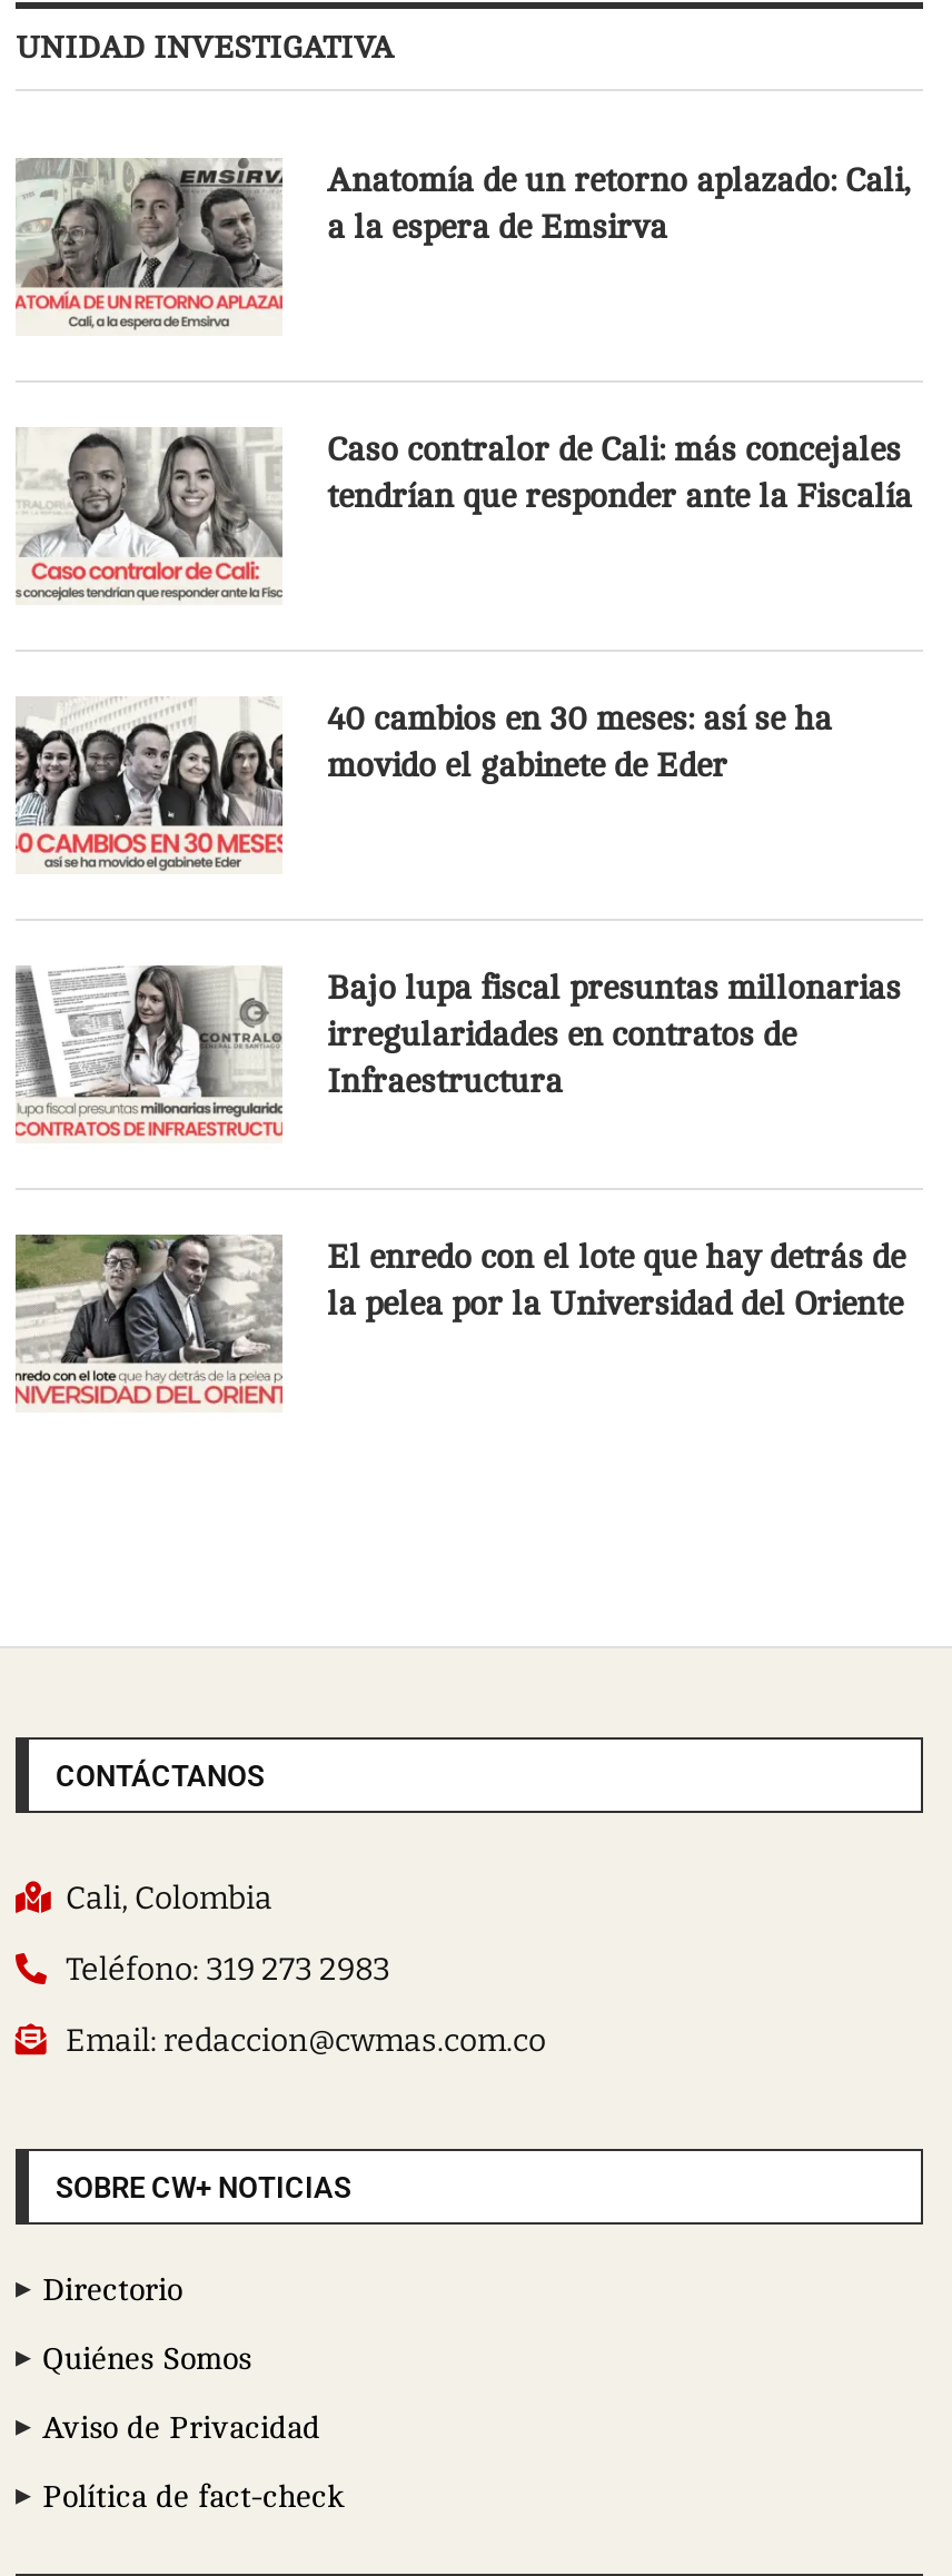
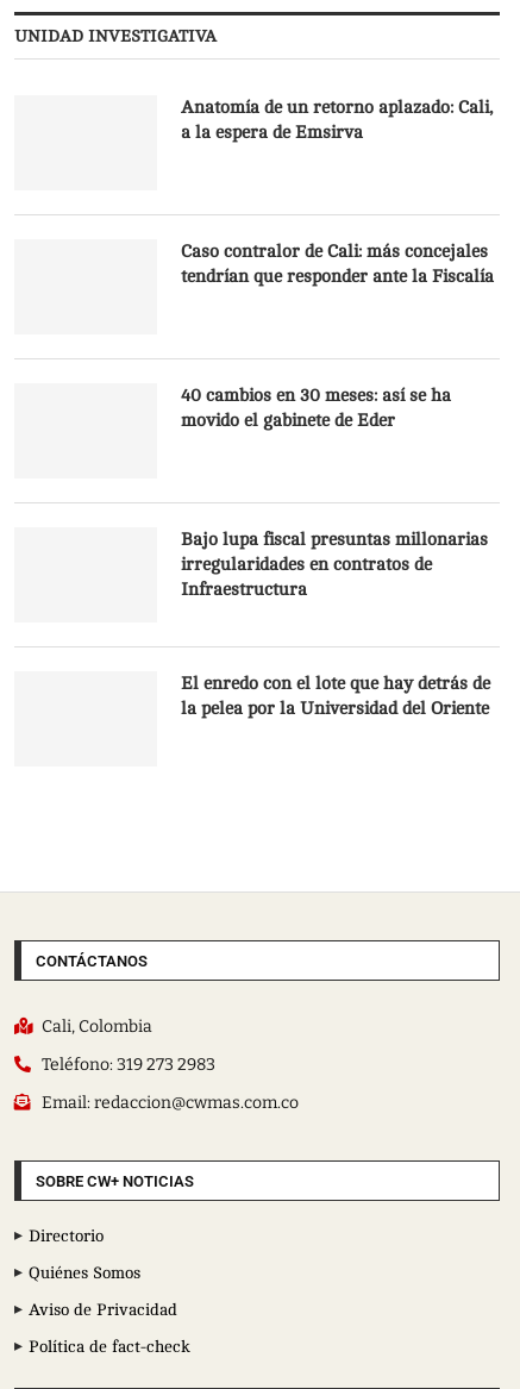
[13,156,285,331] [image] -> none
[16,427,285,603] [image] -> none
[13,699,285,872] [image] -> none
[13,963,285,1139] [image] -> none
[13,1232,285,1406] [image] -> none

